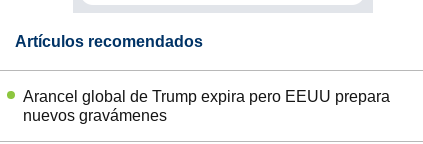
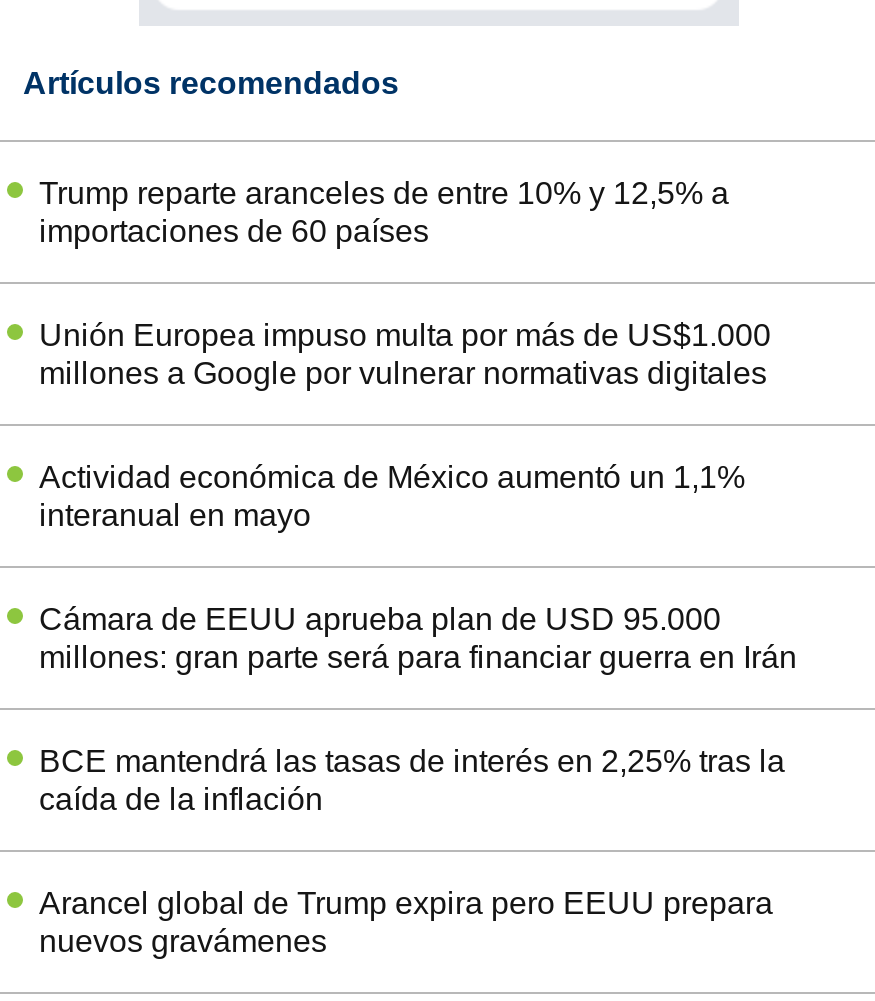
none -> [39,176,797,816] Trump reparte aranceles de entre 10% y 12,5% a | importaciones de 60 países | Unión Europea impuso multa por más de US$1.000 | millones a Google por vulnerar normativas digitales | Actividad económica de México aumentó un 1,1% | interanual en mayo | Cámara de EEUU aprueba plan de USD 95.000 | millones: gran parte será para financiar guerra en Irán | BCE mantendrá las tasas de interés en 2,25% tras la | caída de la inflación

